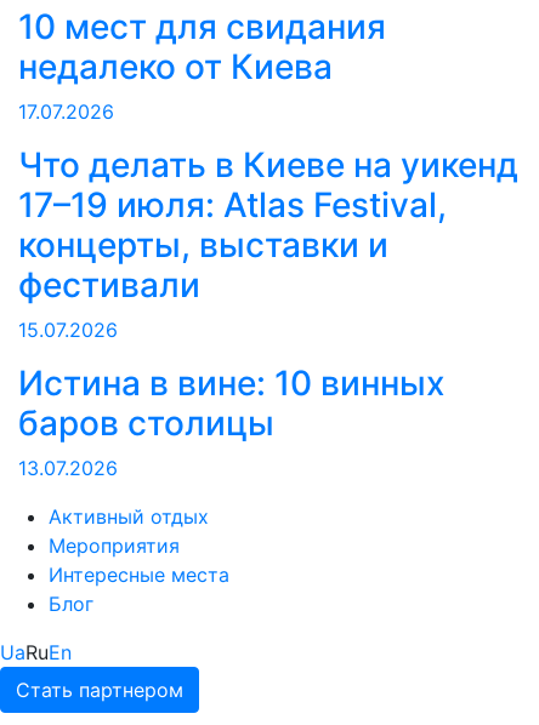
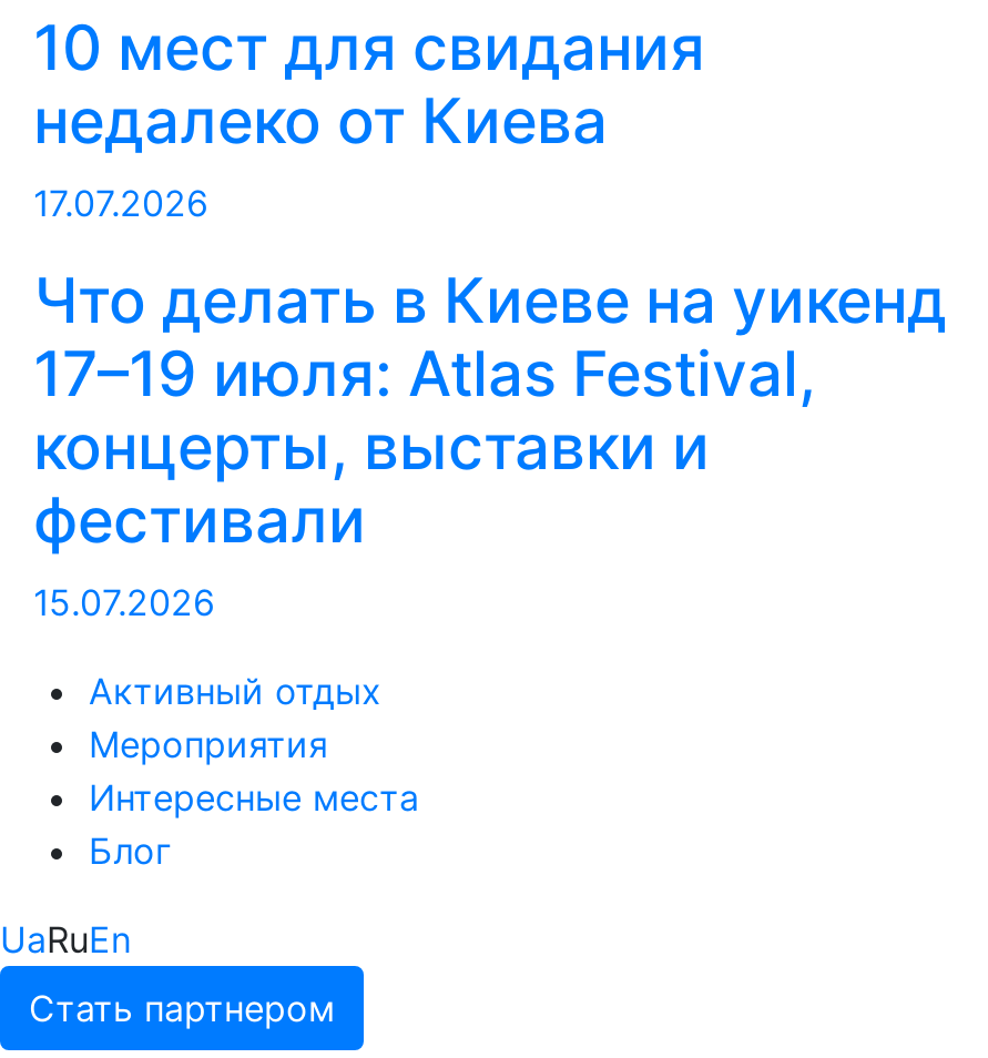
[18,362,444,480] Истина в вине: 10 винных | баров столицы | 13.07.2026 -> none

